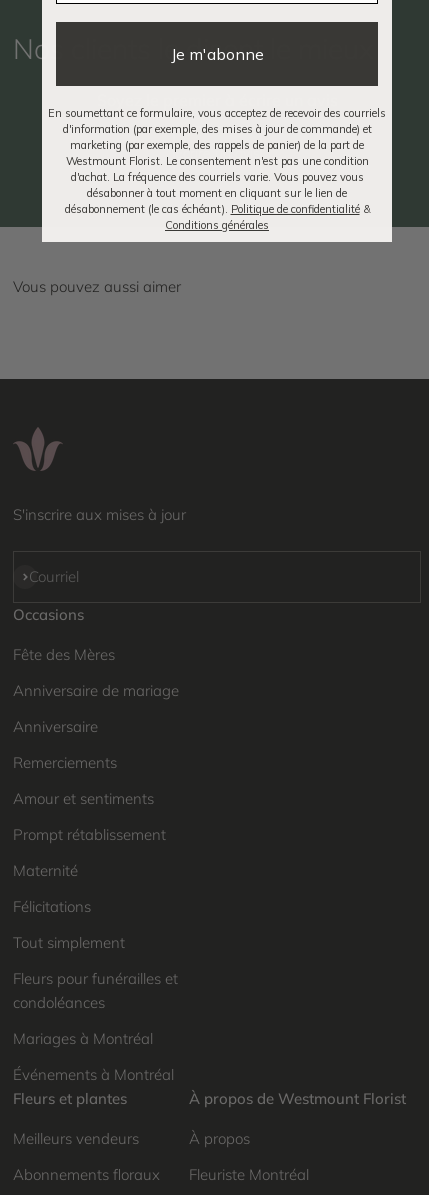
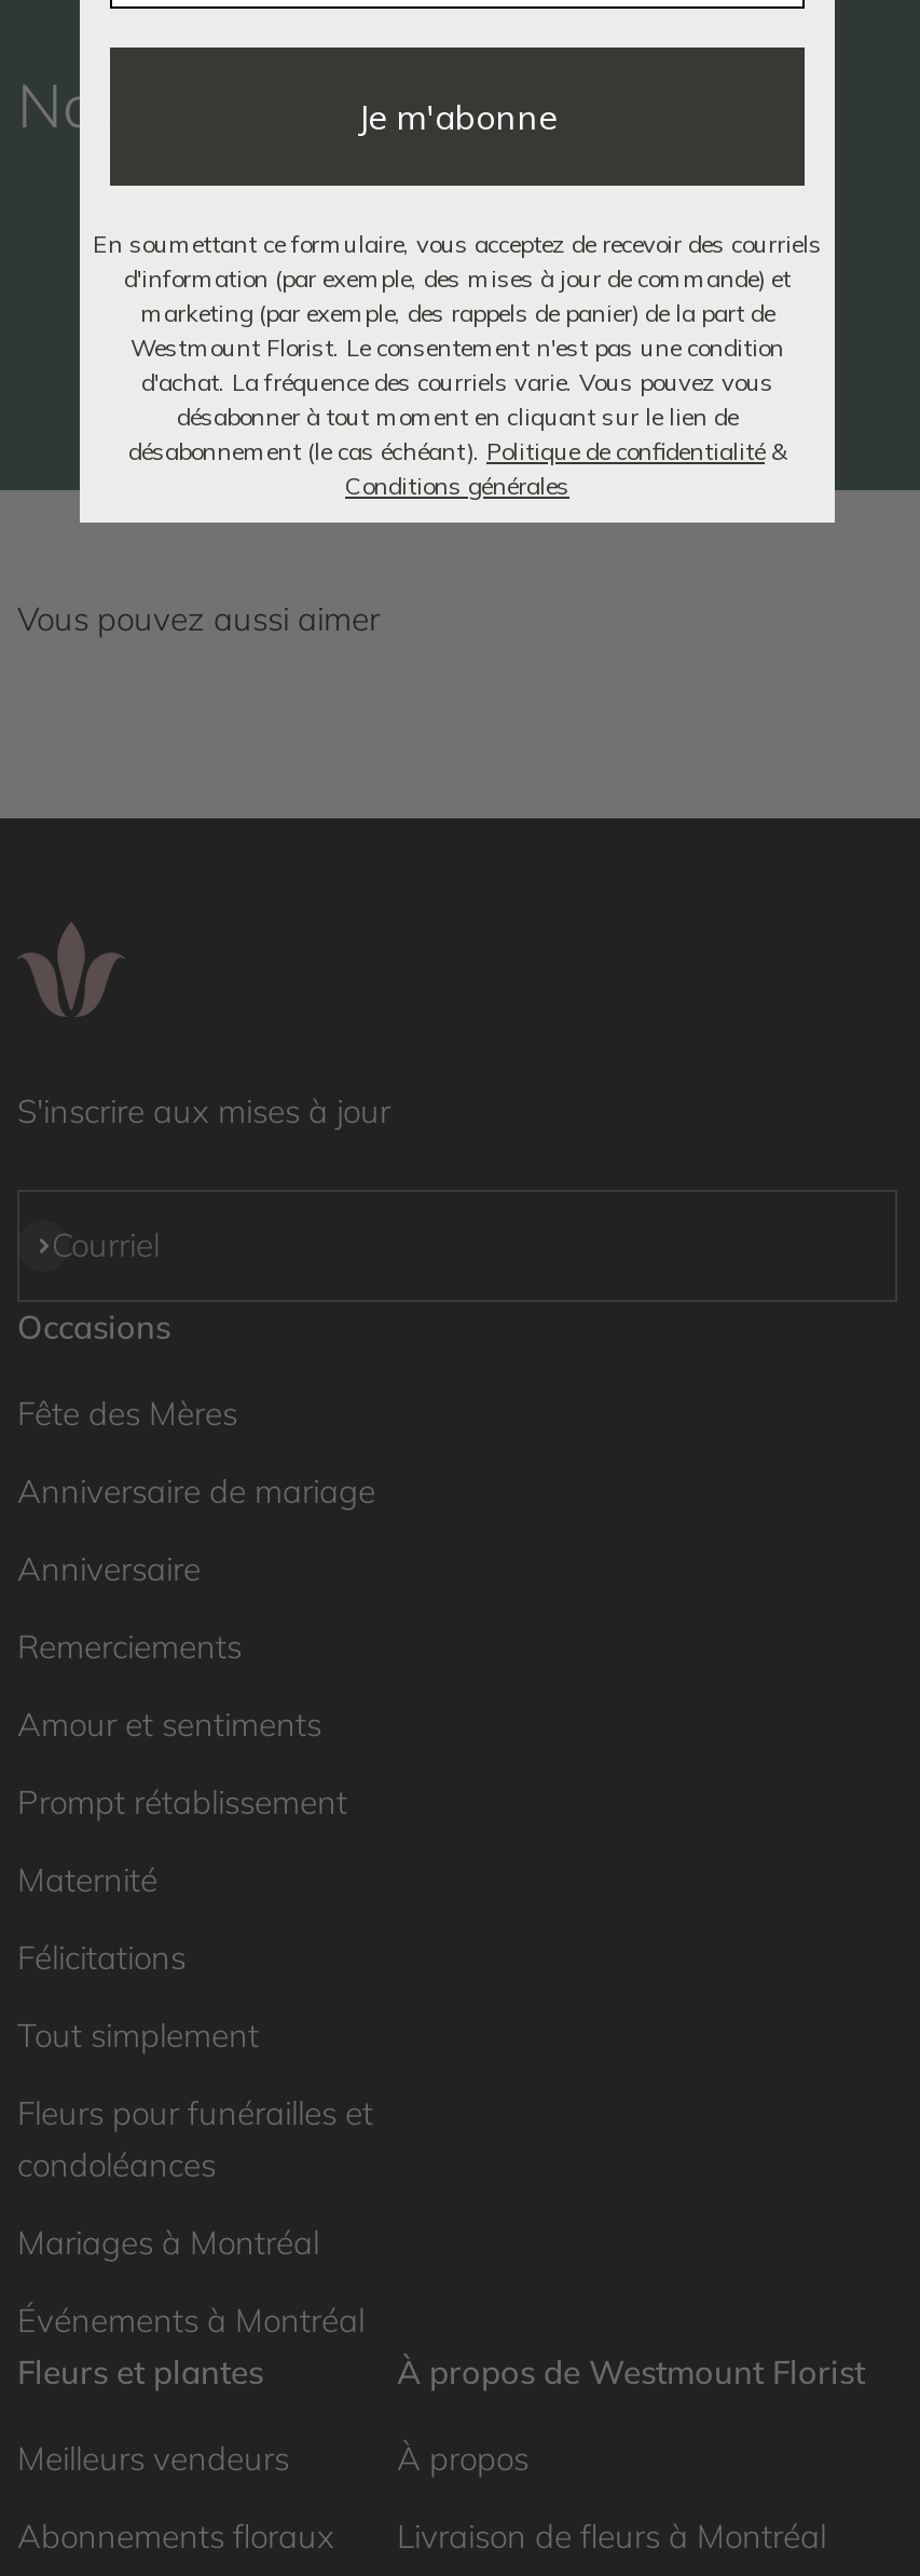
[189,1165,309,1184] Fleuriste Montréal -> [397,2515,826,2556] Livraison de fleurs à Montréal

